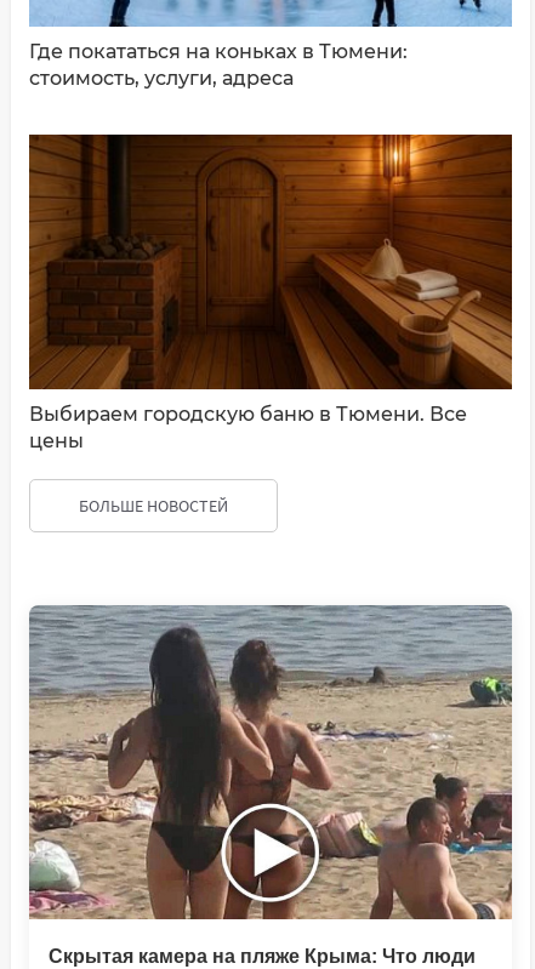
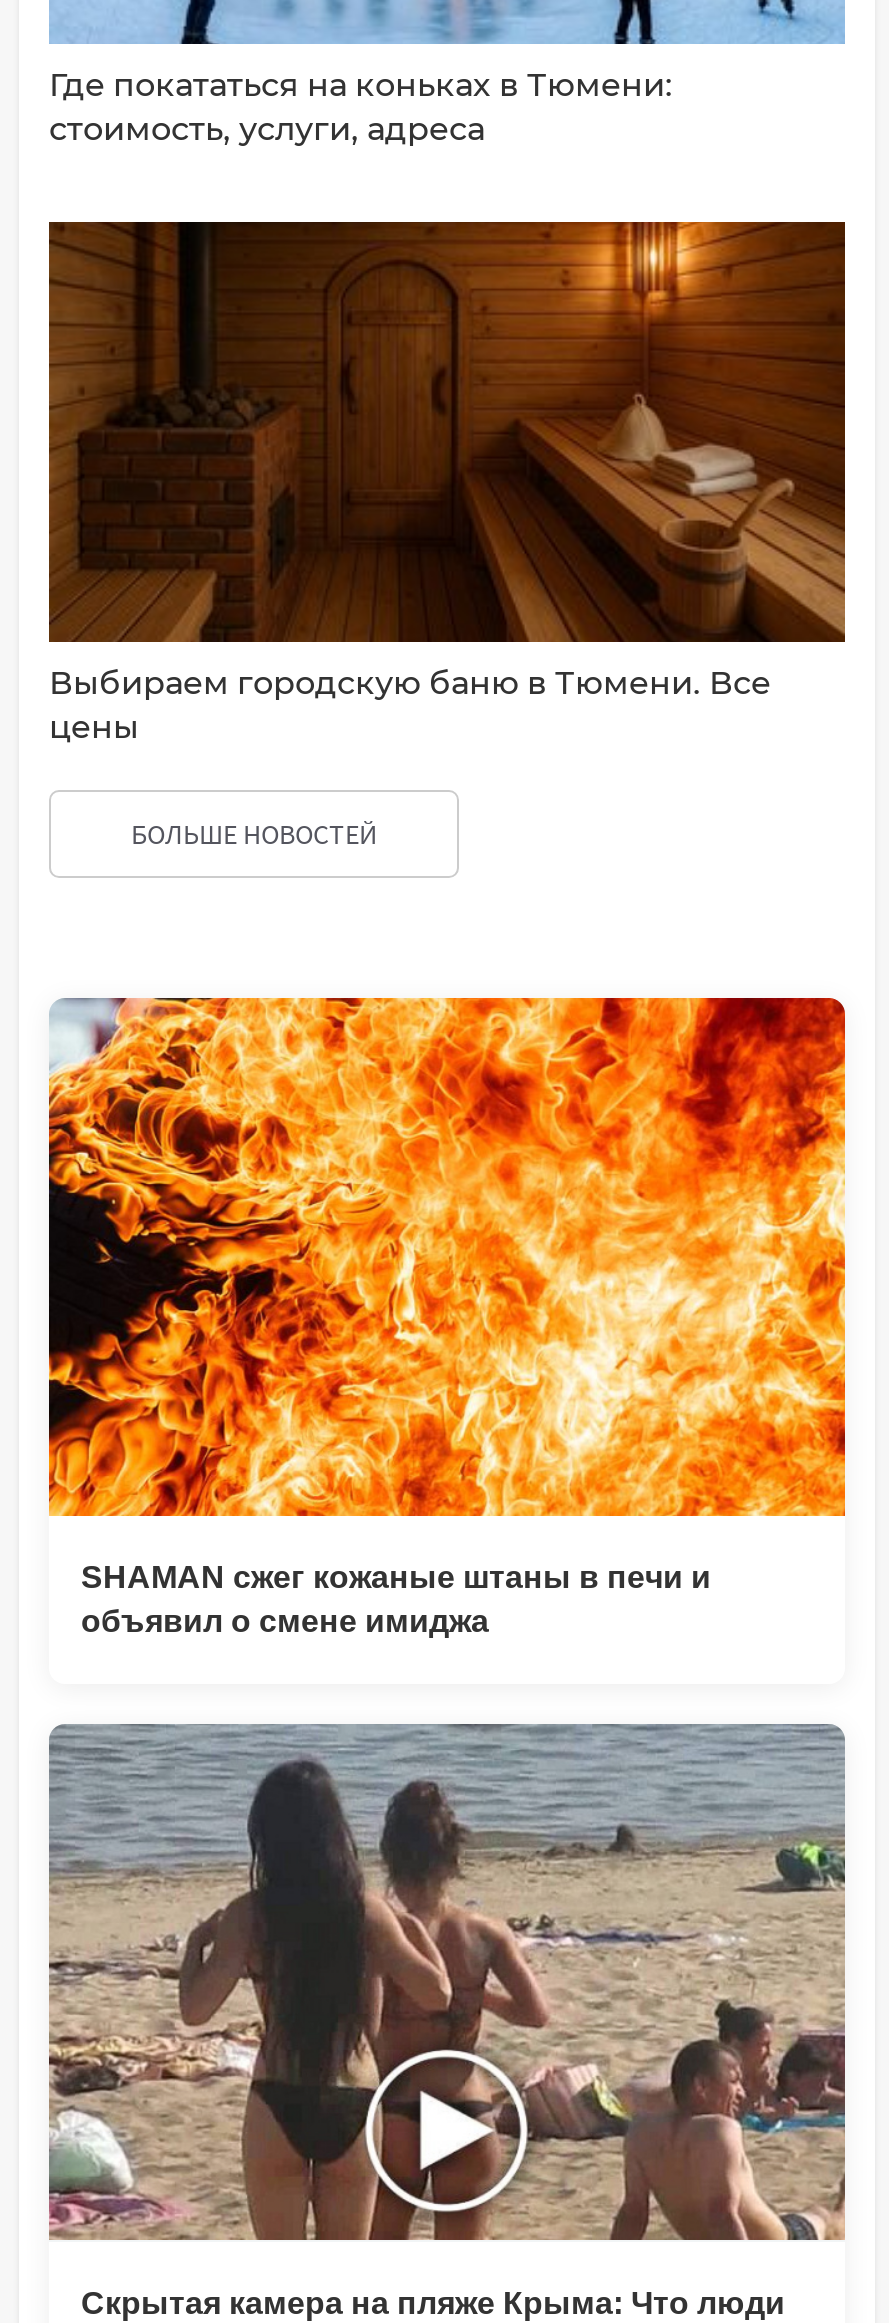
none -> [47,996,847,1638] [image] | SHAMAN сжег кожаные штаны в печи и | объявил о смене имиджа

